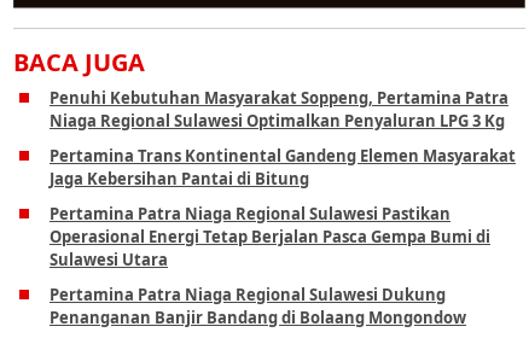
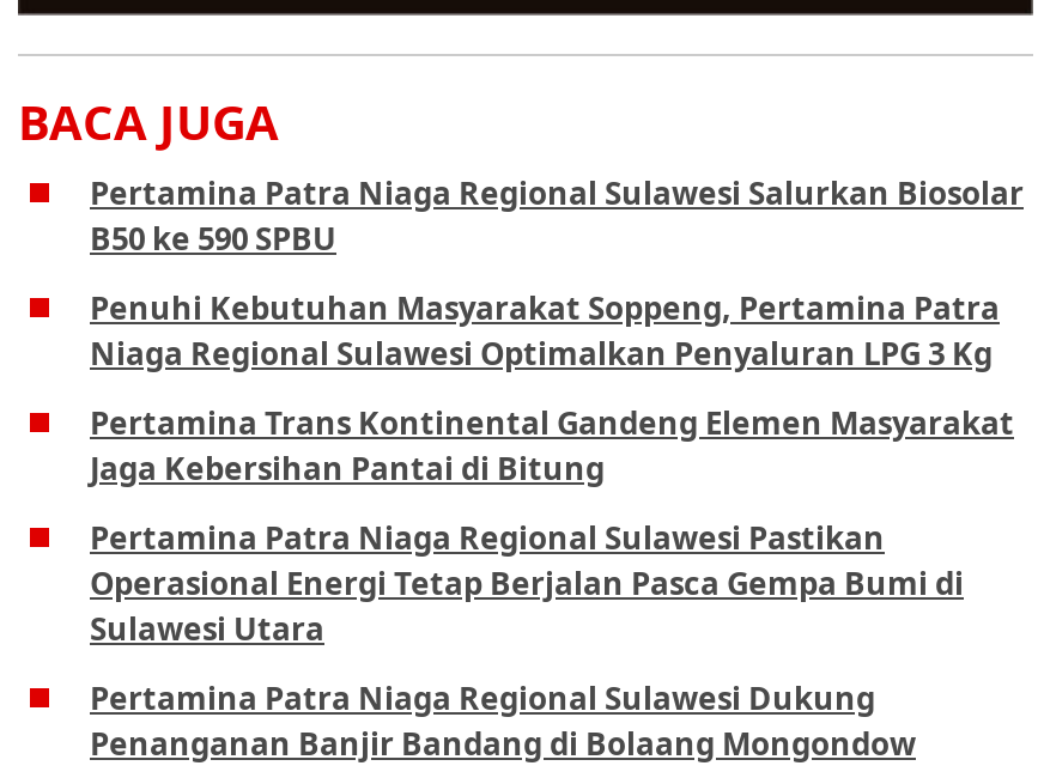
none -> [90,172,1024,261] Pertamina Patra Niaga Regional Sulawesi Salurkan Biosolar | B50 ke 590 SPBU

